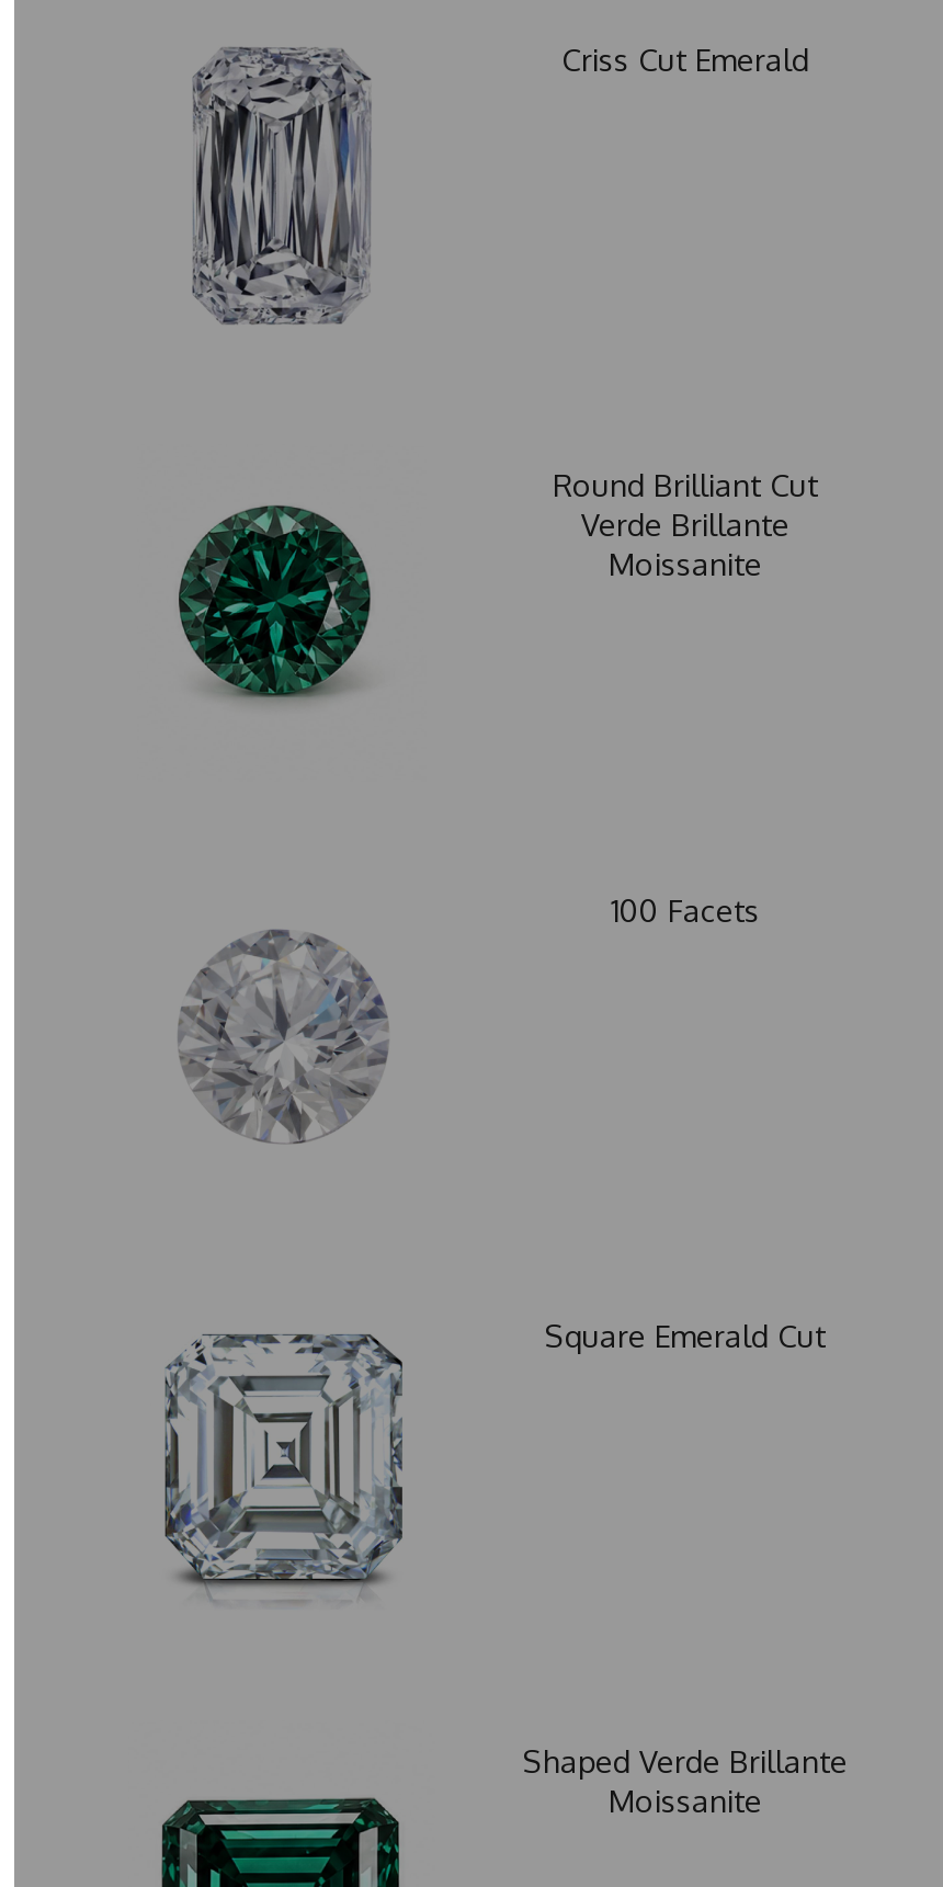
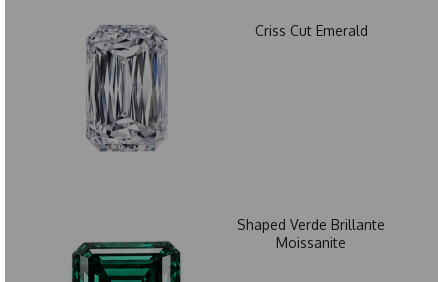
[553,465,818,581] Round Brilliant Cut | Verde Brillante | Moissanite -> none
[177,503,370,701] [image] -> none
[611,890,760,928] 100 Facets -> none
[179,929,387,1144] [image] -> none
[163,1326,398,1600] [image] -> none
[545,1316,826,1353] Square Emerald Cut -> none

